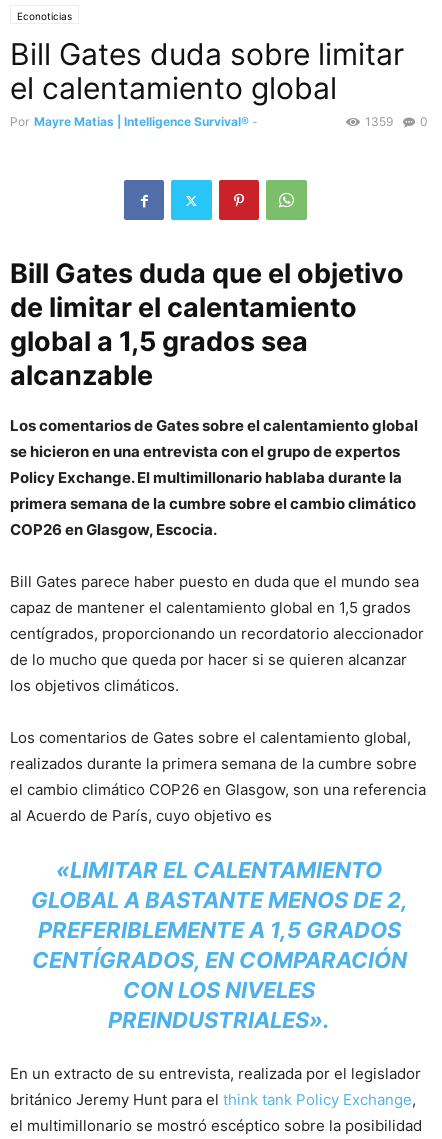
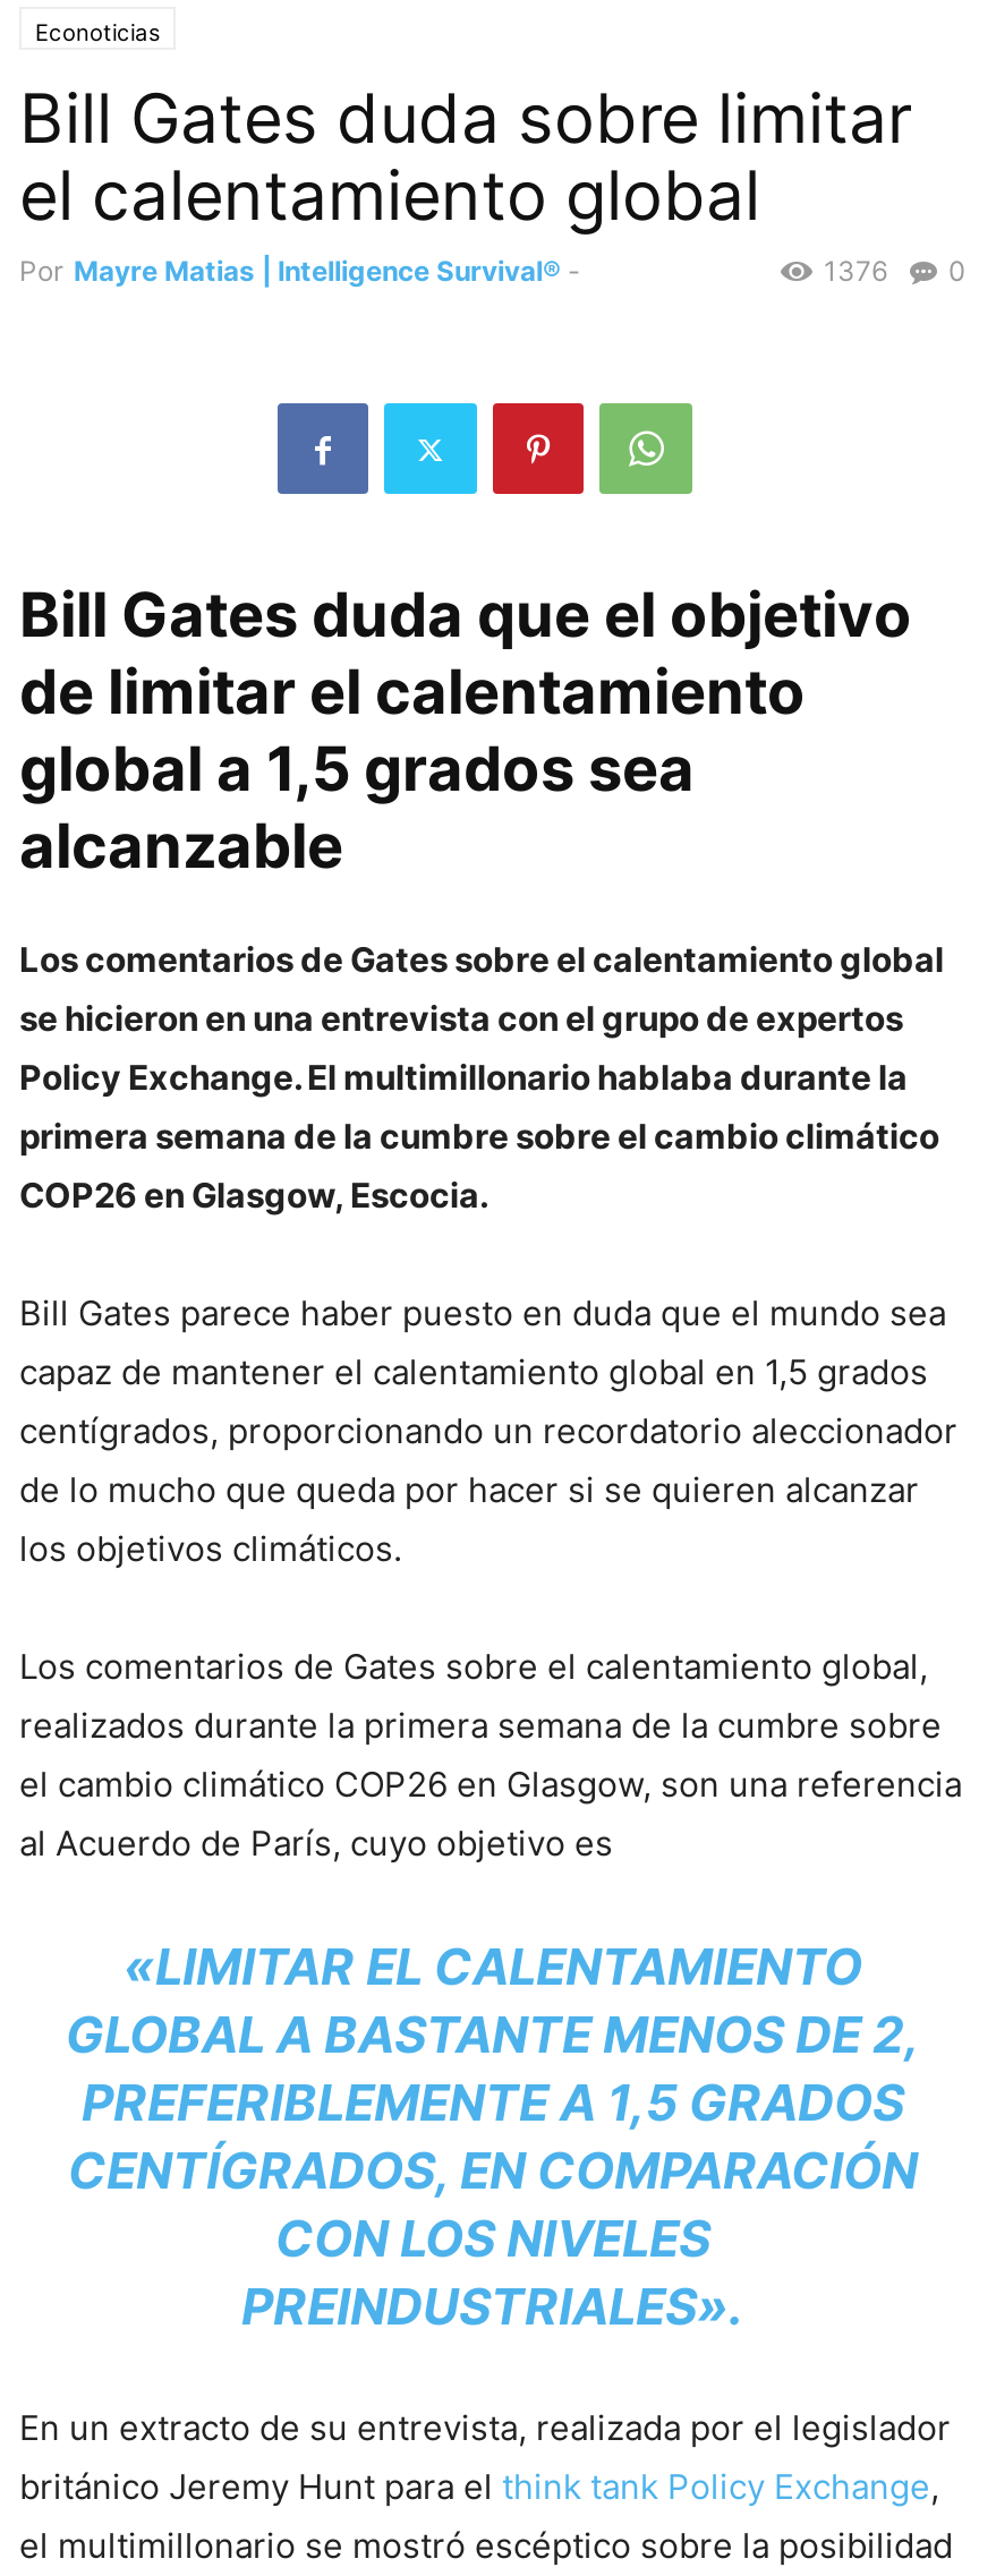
[365,114,428,129] 1359 0 -> [824,254,967,288] 1376 0

